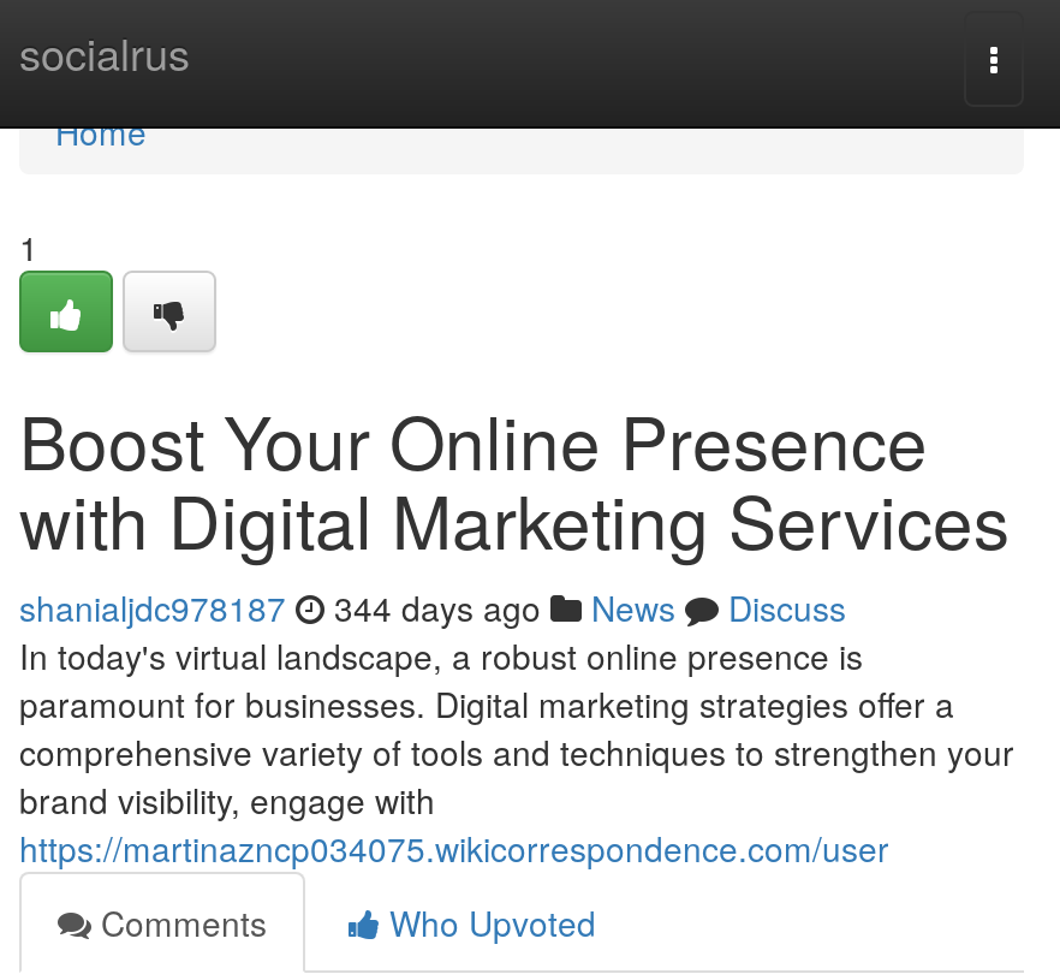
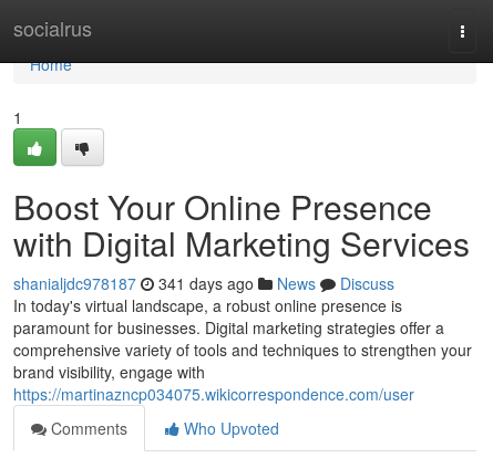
[19,583,846,631] shanialjdc978187 344 days ago News Discuss -> [13,272,394,294] shanialjdc978187 341 days ago News Discuss

